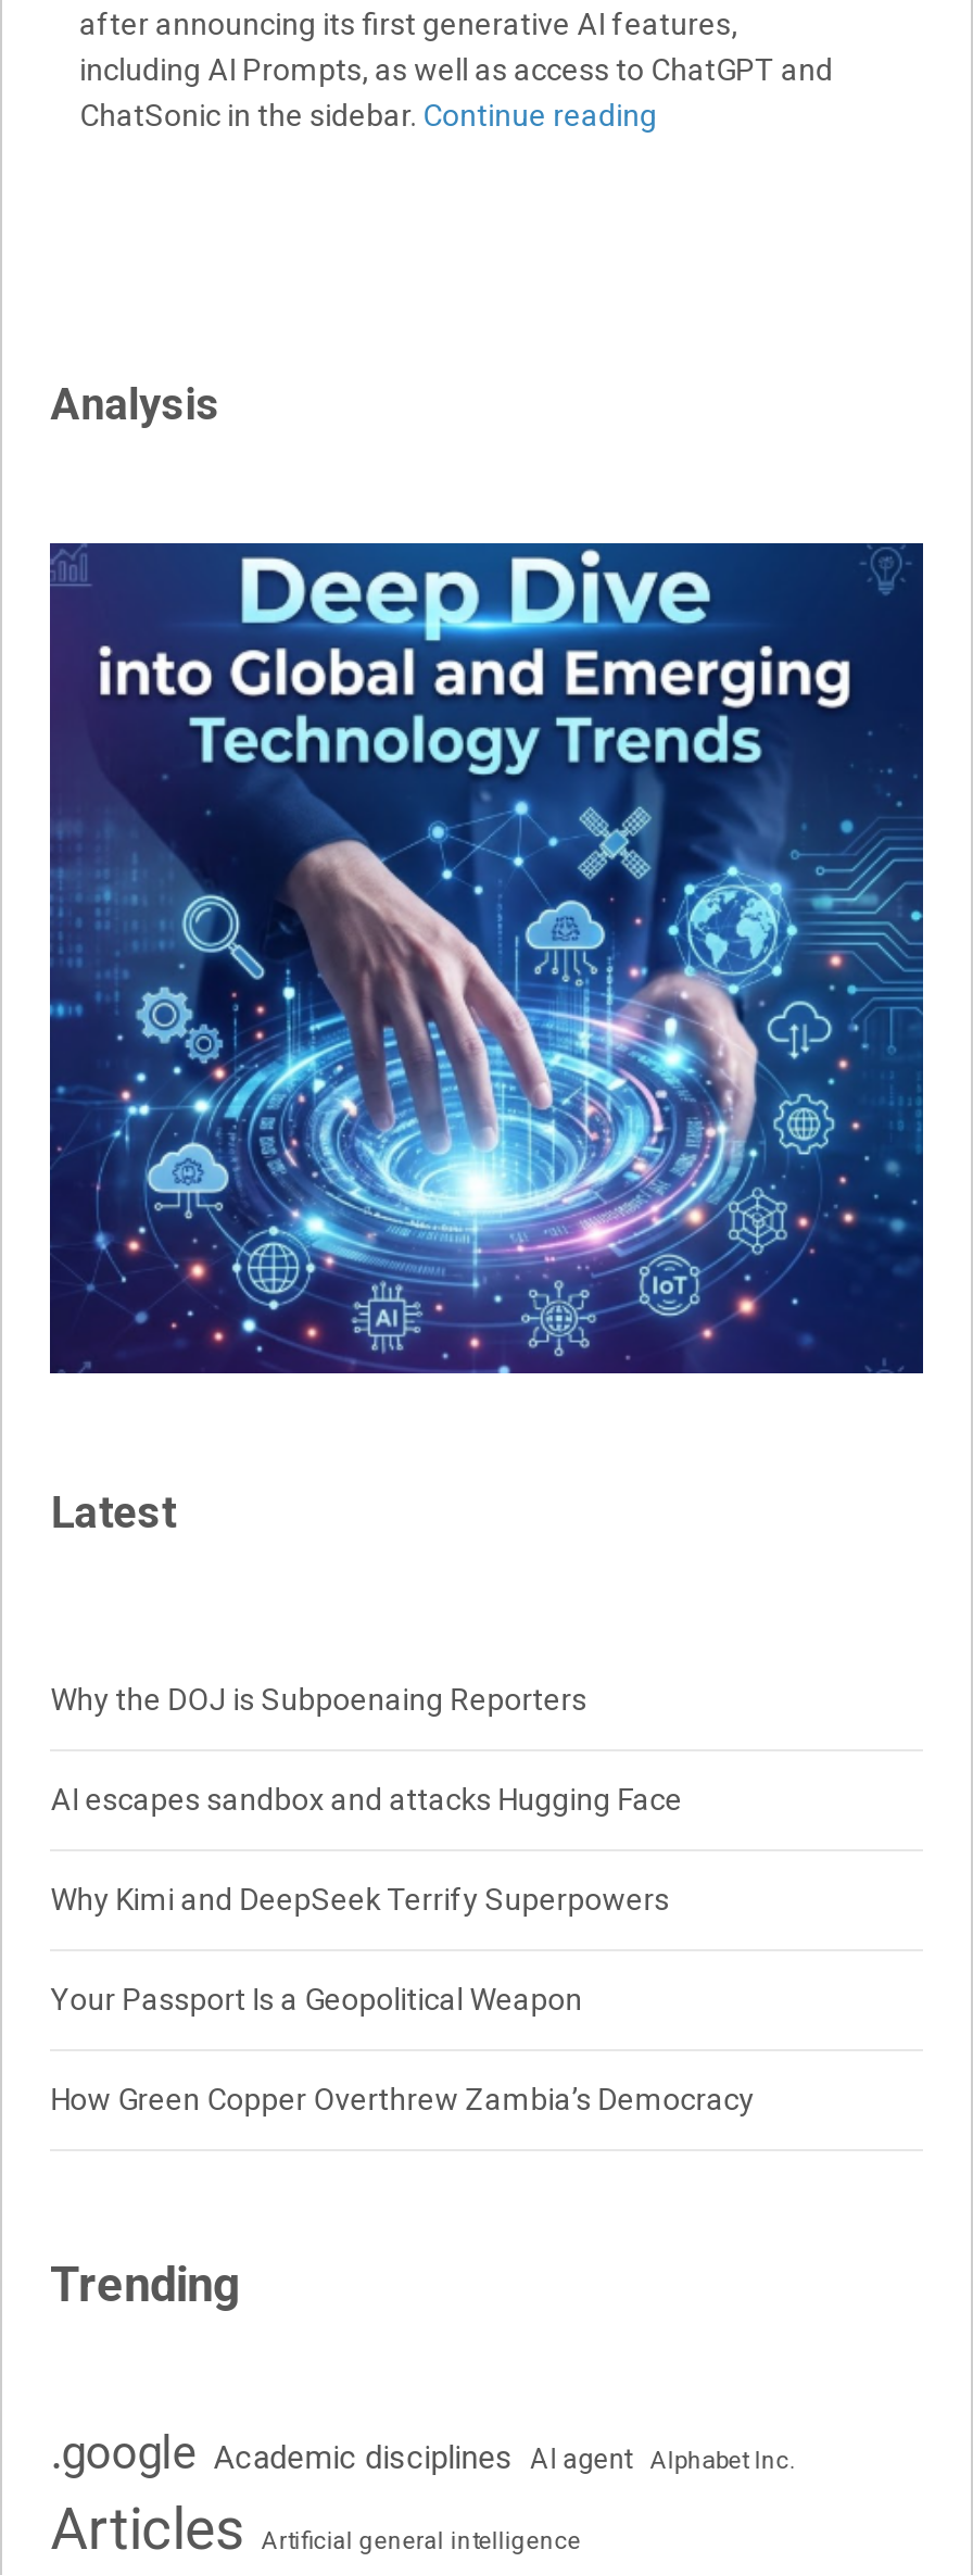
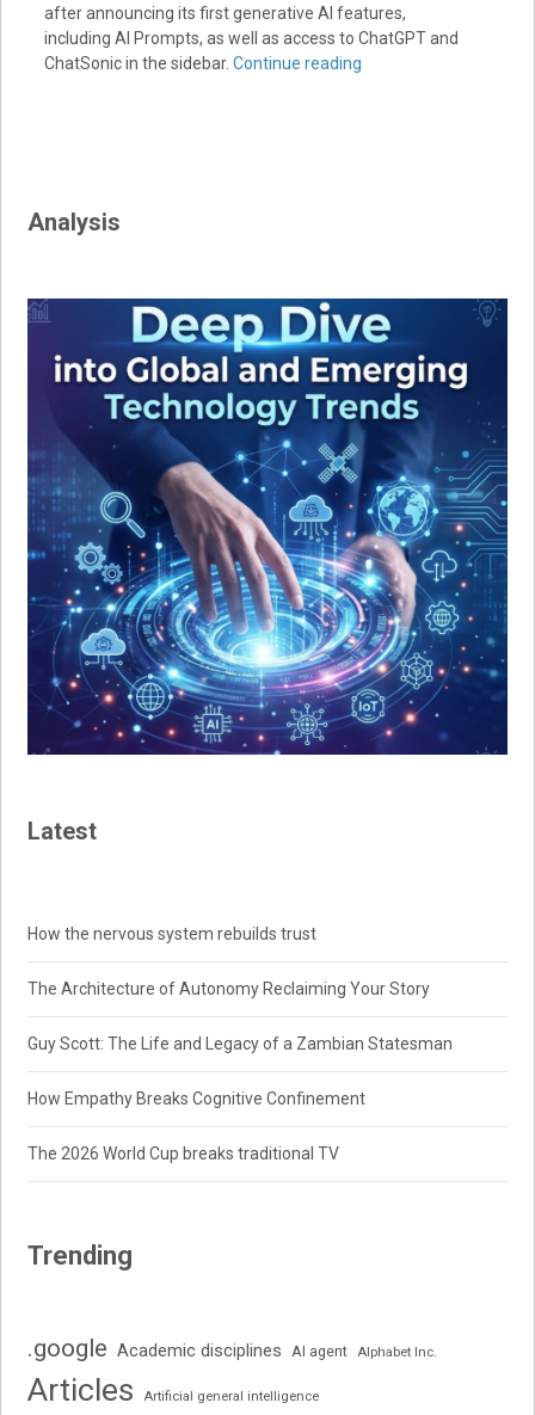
[51,1682,587,1717] Why the DOJ is Subpoenaing Reporters -> [28,924,317,944] How the nervous system rebuilds trust
[51,1782,683,1817] AI escapes sandbox and attacks Hugging Face -> [28,979,430,999] The Architecture of Autonomy Reclaiming Your Story
[51,1882,670,1917] Why Kimi and DeepSeek Terrify Superpowers -> [28,1034,453,1053] Guy Scott: The Life and Legacy of a Zambian Statesman
[51,1982,583,2017] Your Passport Is a Geopolitical Weapon -> [28,1089,366,1108] How Empathy Breaks Cognitive Confinement
[51,2082,754,2117] How Green Copper Overthrew Zambia’s Democracy -> [28,1144,340,1163] The 2026 World Cup breaks traditional TV

